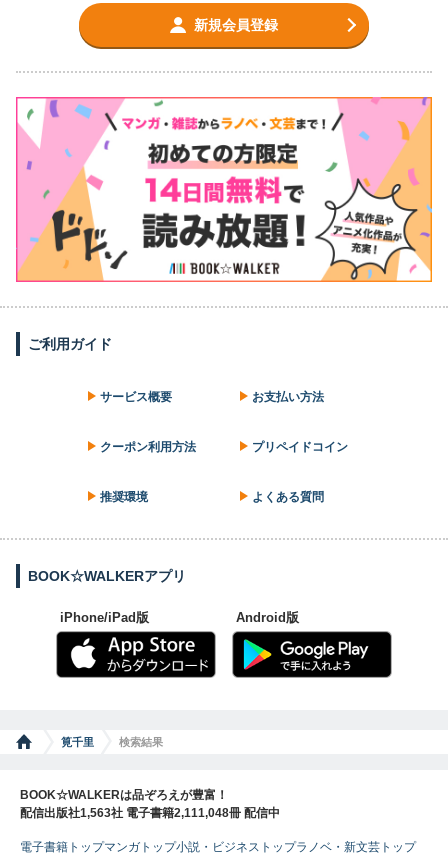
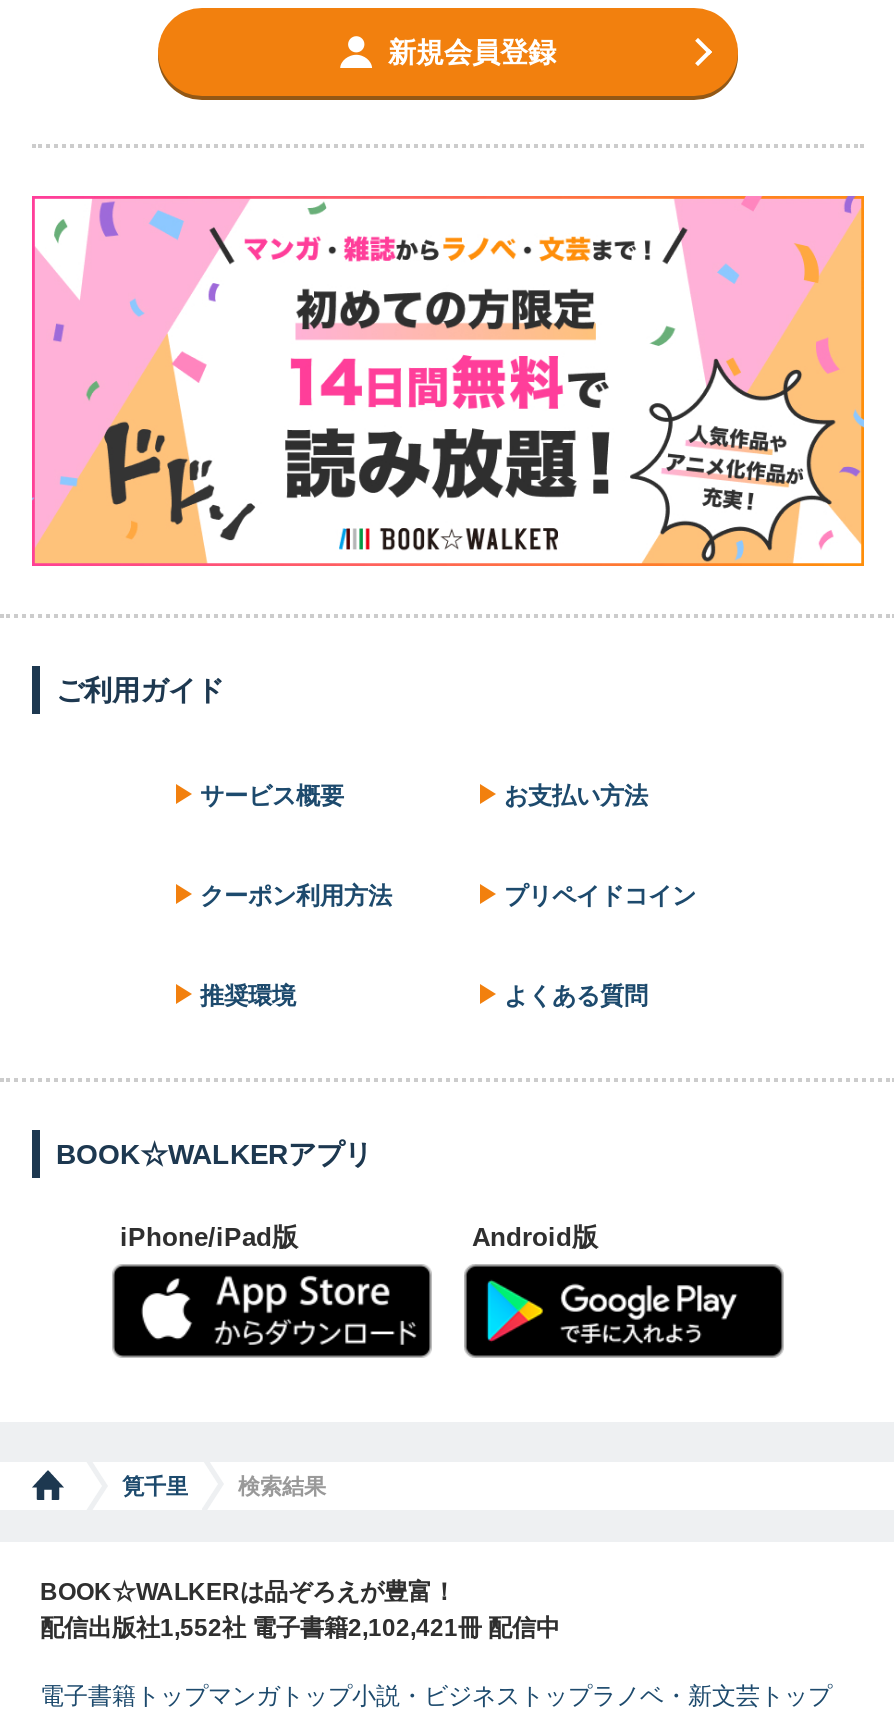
[20,806,280,820] 配信出版社1,563社 電子書籍2,111,048冊 配信中 -> [40,1615,560,1643] 配信出版社1,552社 電子書籍2,102,421冊 配信中

